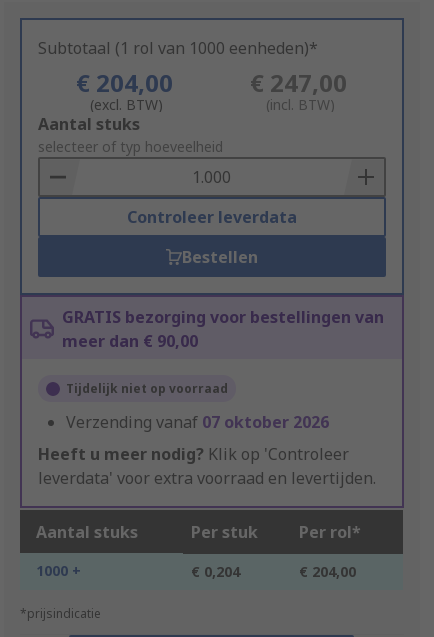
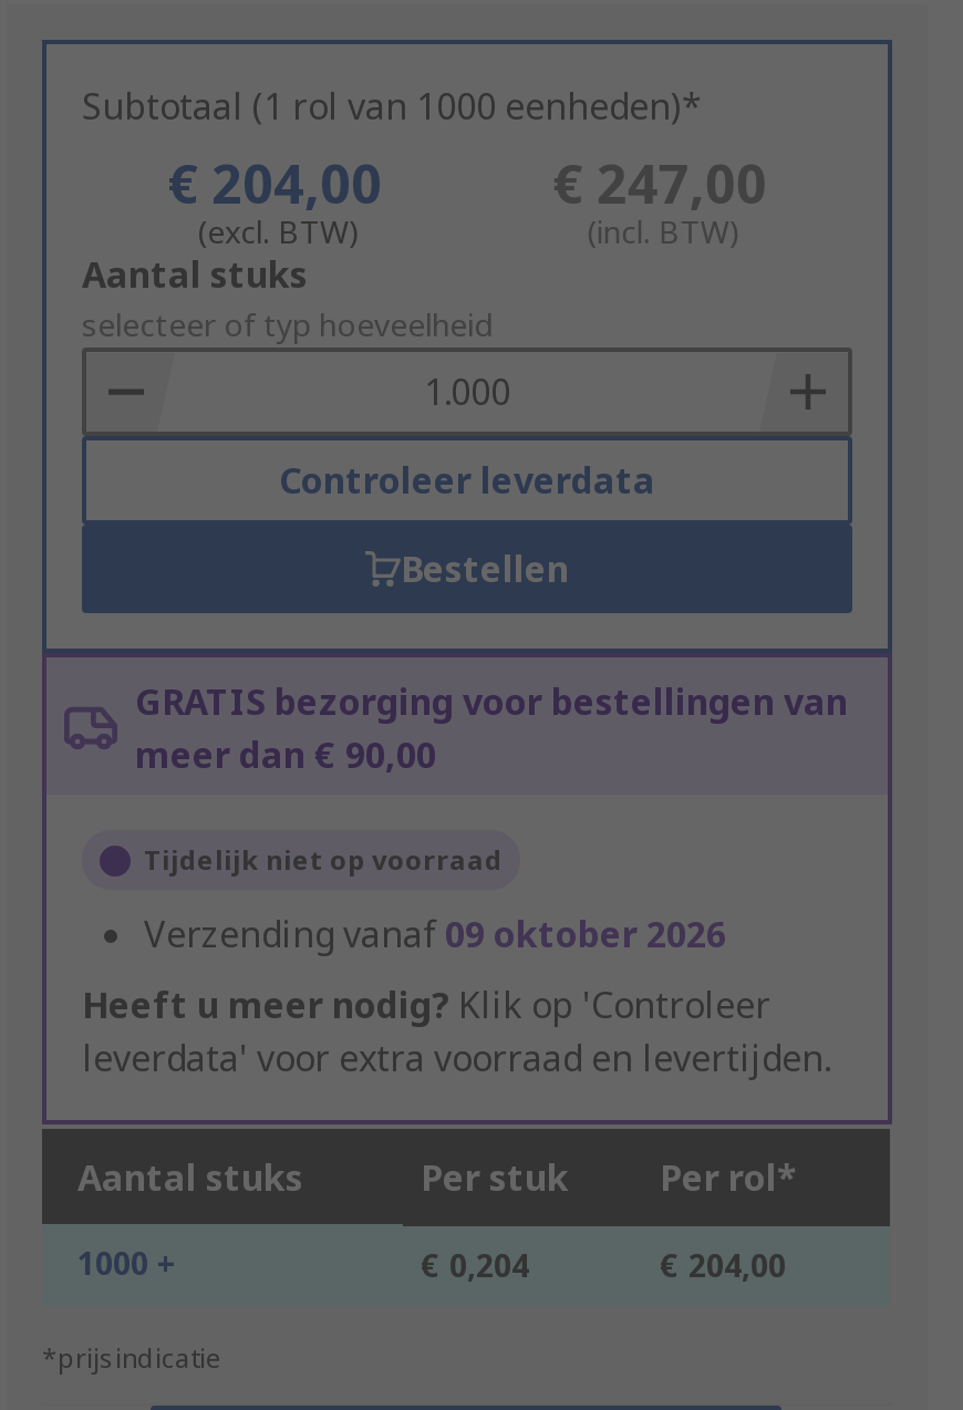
[66,411,329,433] Verzending vanaf 07 oktober 2026 -> [144,911,726,960] Verzending vanaf 09 oktober 2026

